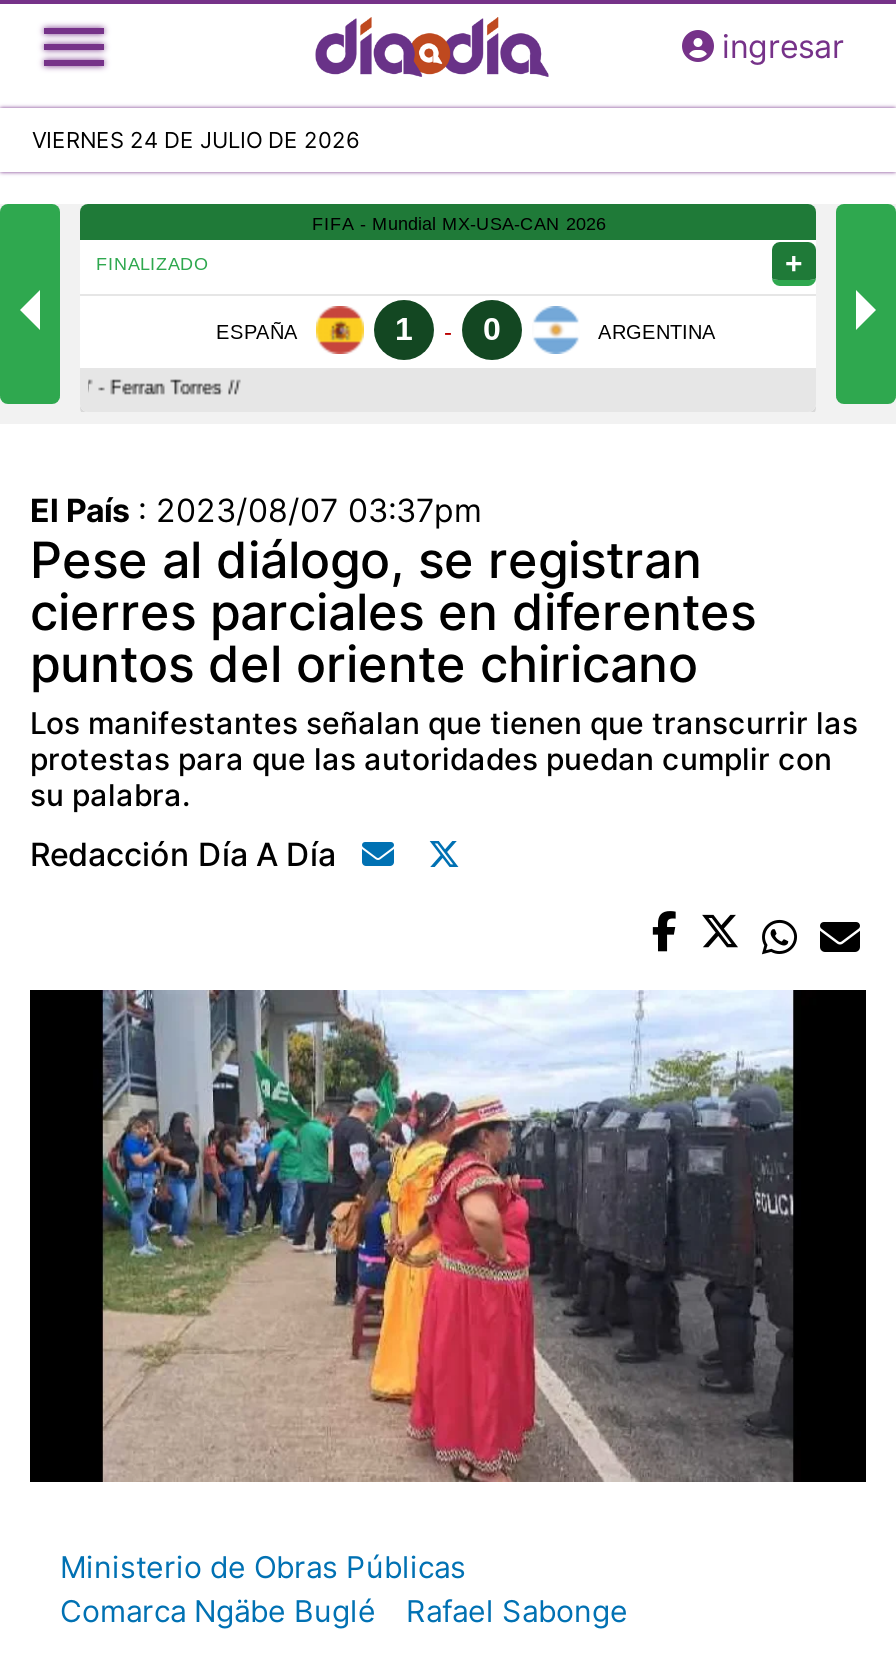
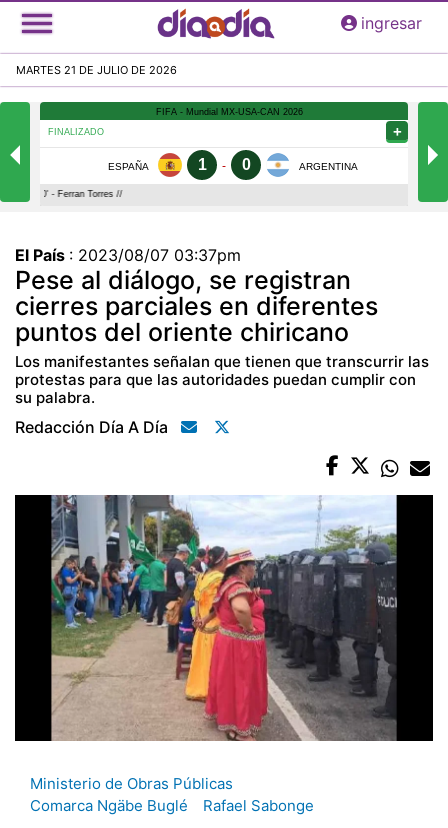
[32,127,360,155] VIERNES 24 DE JULIO DE 2026 -> [16,63,177,77] MARTES 21 DE JULIO DE 2026

